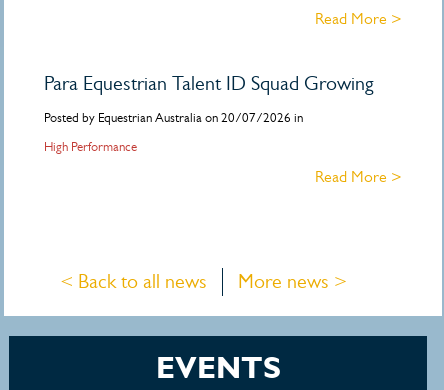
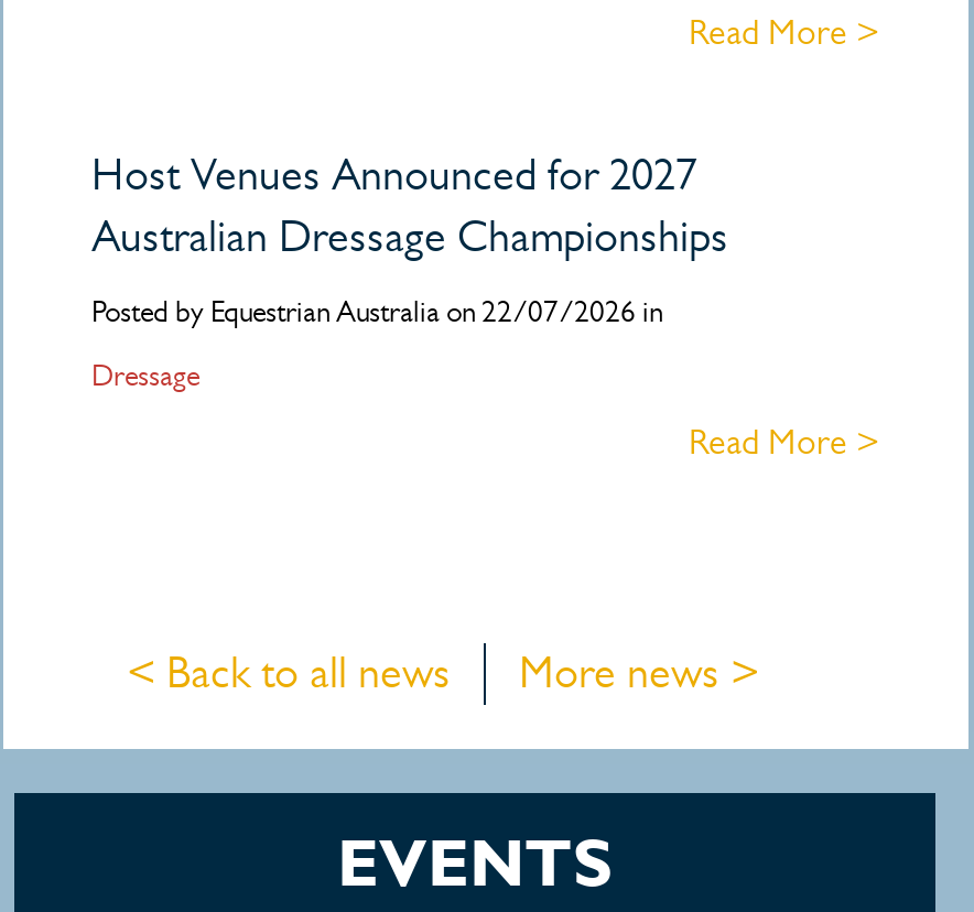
[44,72,374,95] Para Equestrian Talent ID Squad Growing -> [91,150,728,263] Host Venues Announced for 2027 | Australian Dressage Championships
[44,110,303,125] Posted by Equestrian Australia on 20/07/2026 in -> [91,296,662,329] Posted by Equestrian Australia on 22/07/2026 in
[44,139,137,154] High Performance -> [91,360,199,393] Dressage

